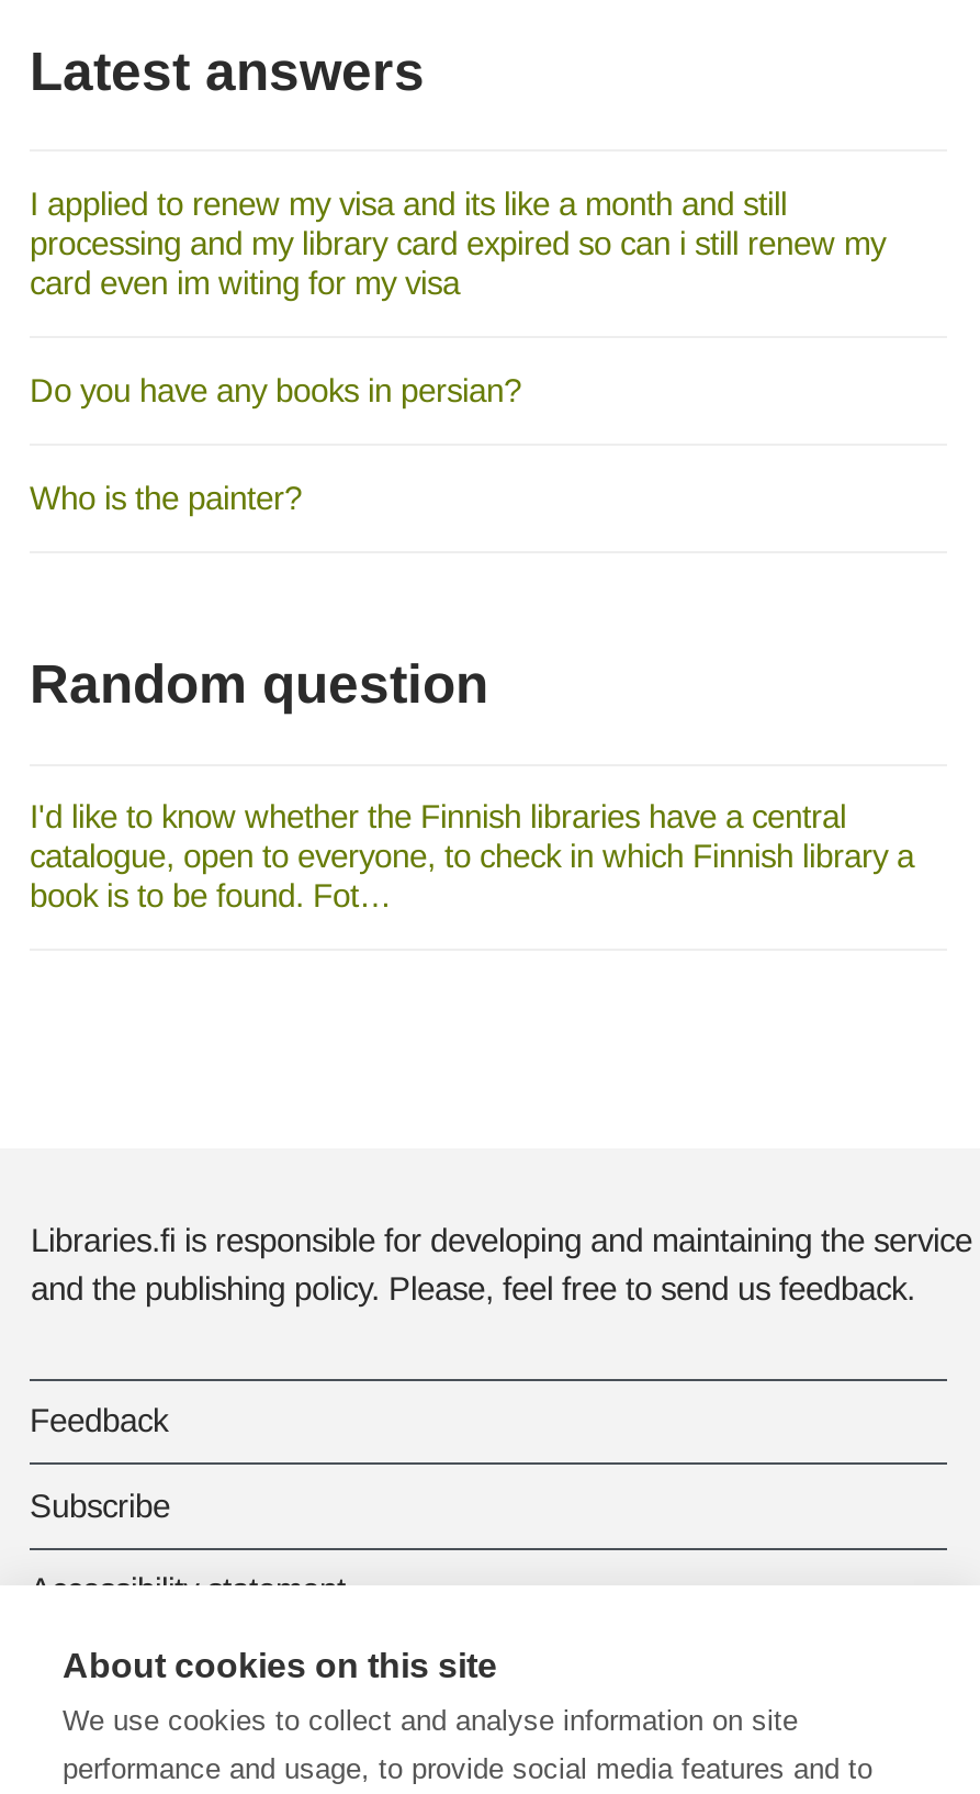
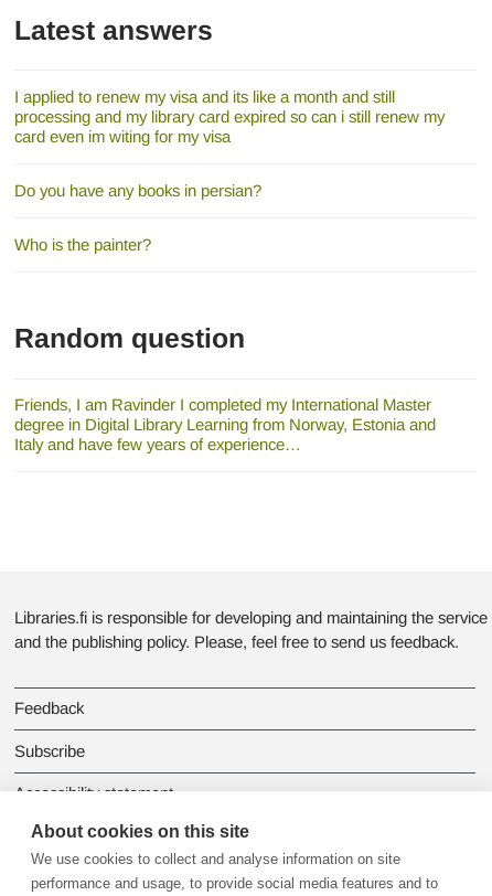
[30,798,914,915] I'd like to know whether the Finnish libraries have a central | catalogue, open to everyone, to check in which Finnish library a | book is to be found. Fot… -> [14,396,436,454] Friends, I am Ravinder I completed my International Master | degree in Digital Library Learning from Norway, Estonia and | Italy and have few years of experience…

